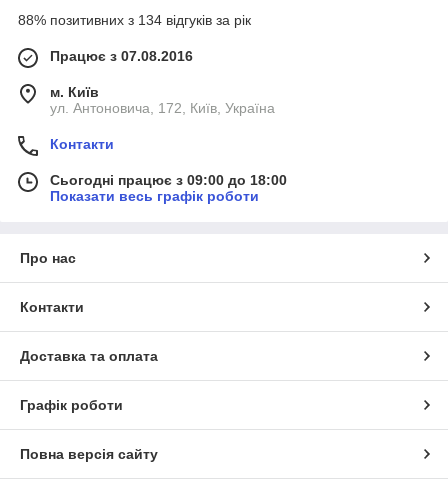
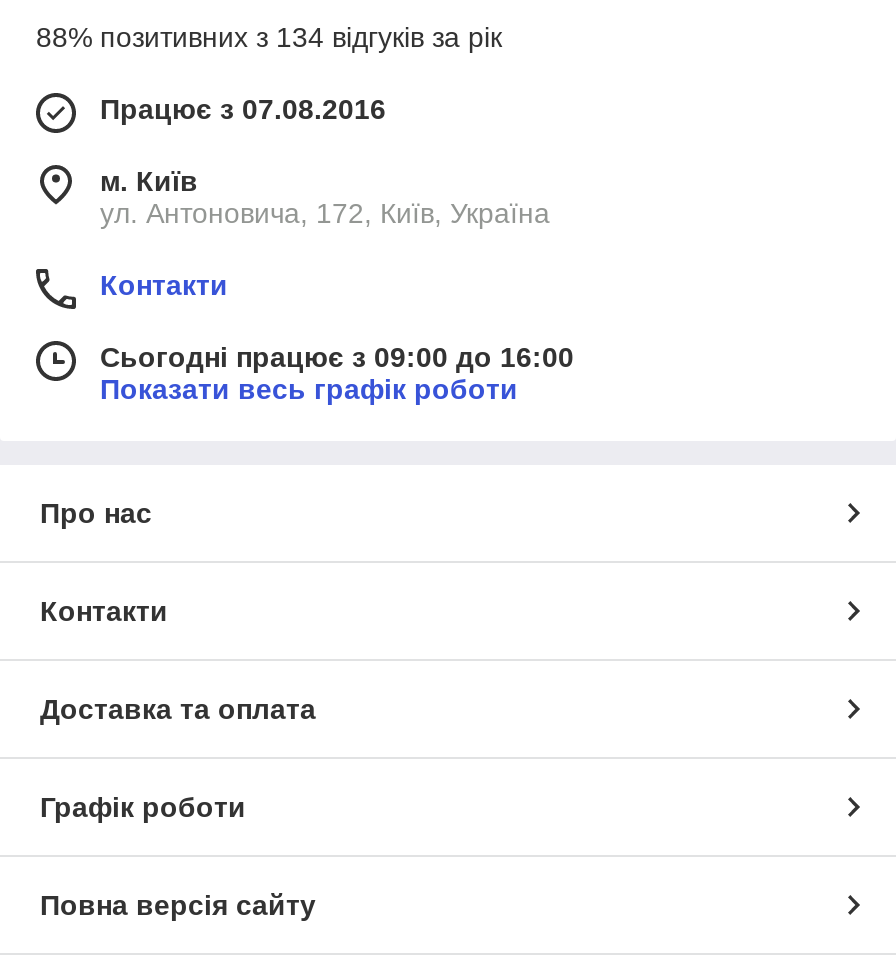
[50,172,287,188] Сьогодні працює з 09:00 до 18:00 -> [100,342,574,374] Сьогодні працює з 09:00 до 16:00

